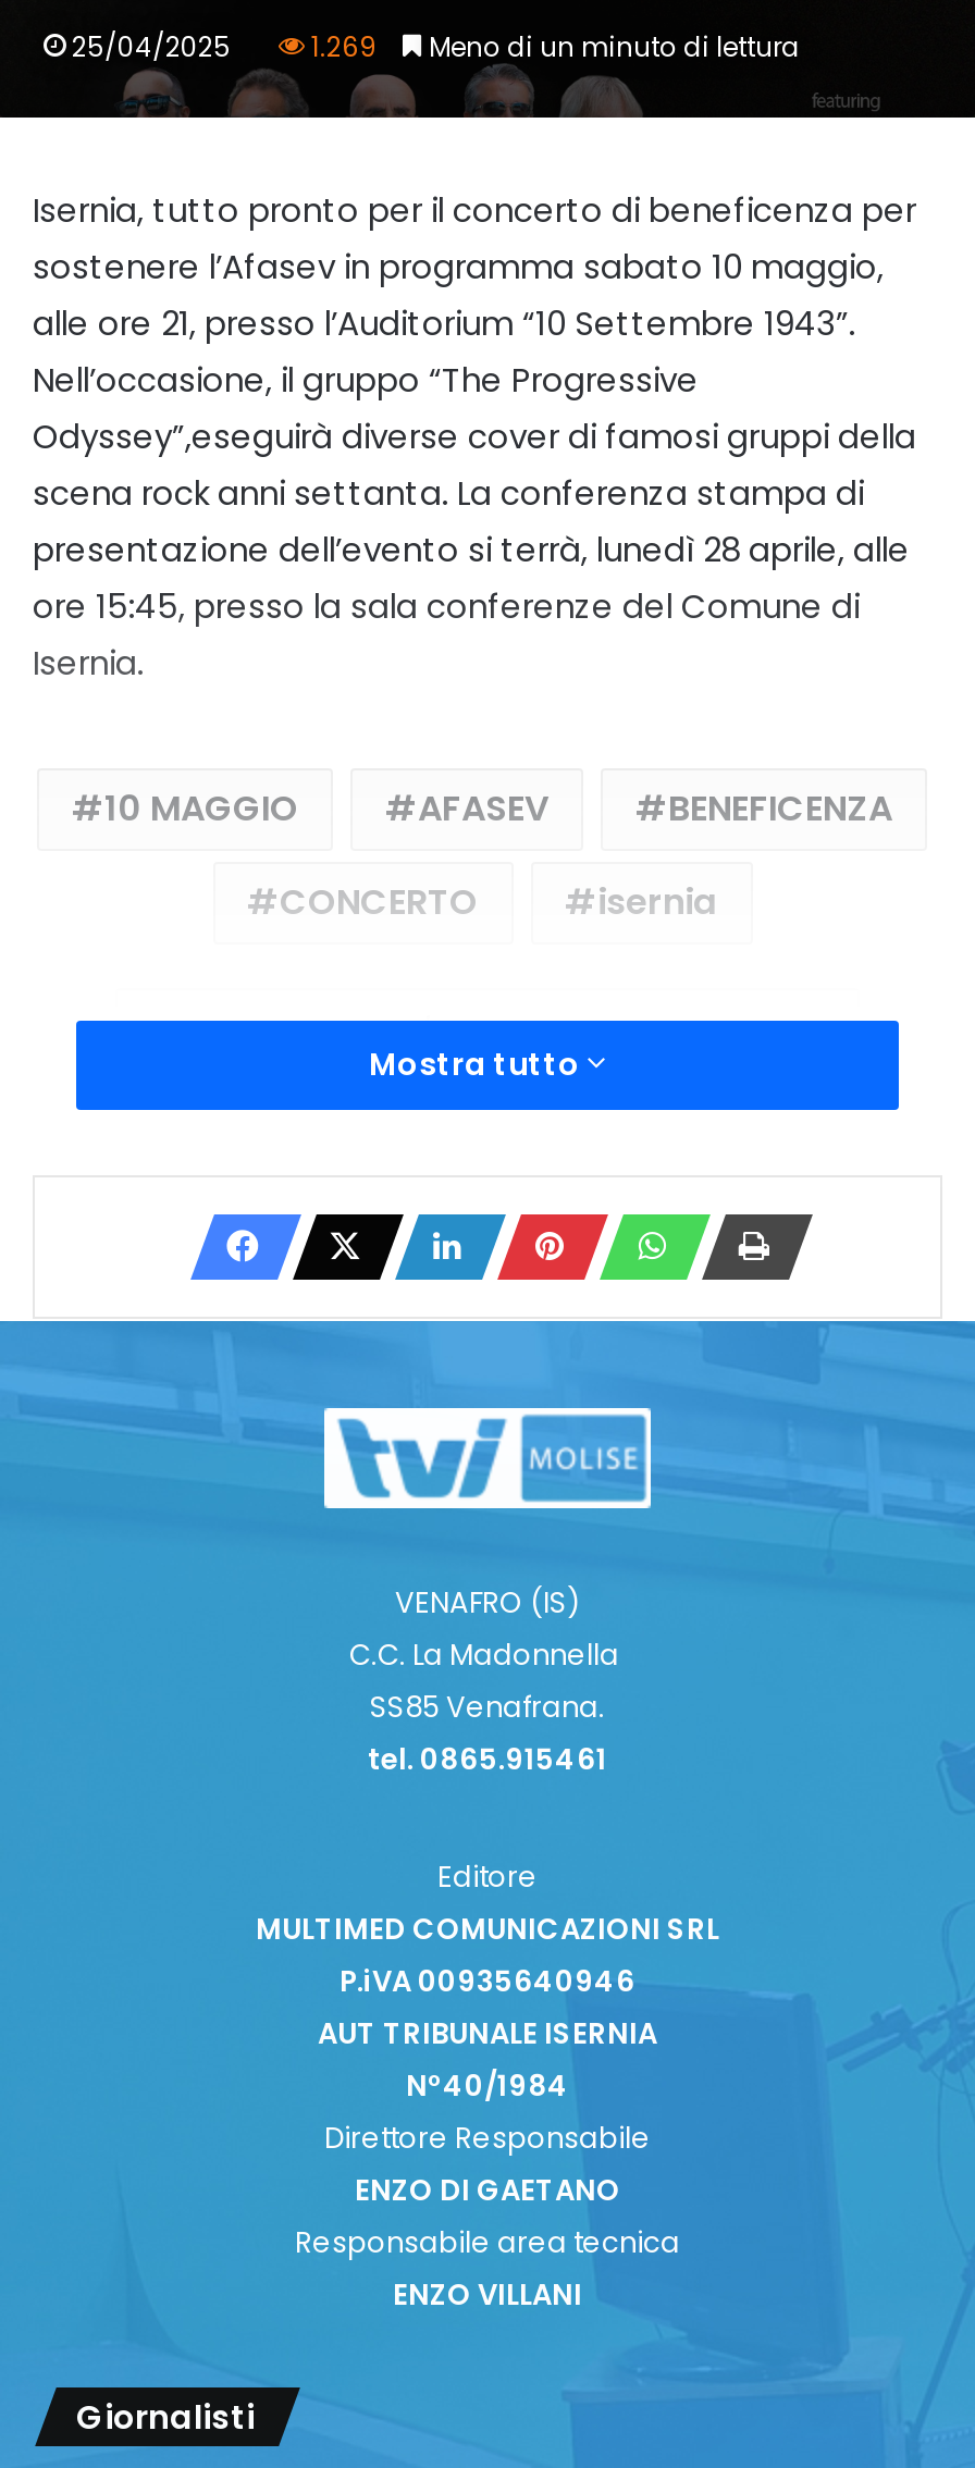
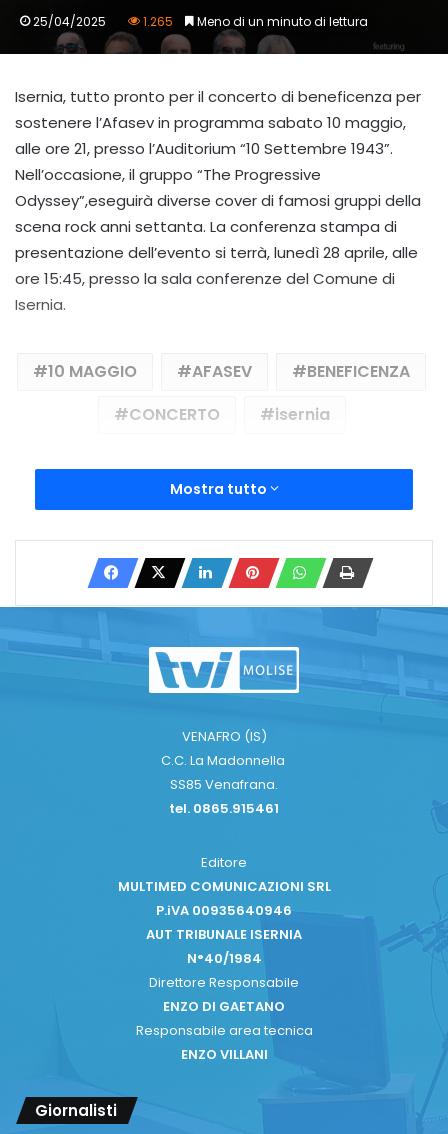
[72,29,801,66] 25/04/2025 1.269 Meno di un minuto di lettura -> [33,13,368,30] 25/04/2025 1.265 Meno di un minuto di lettura

